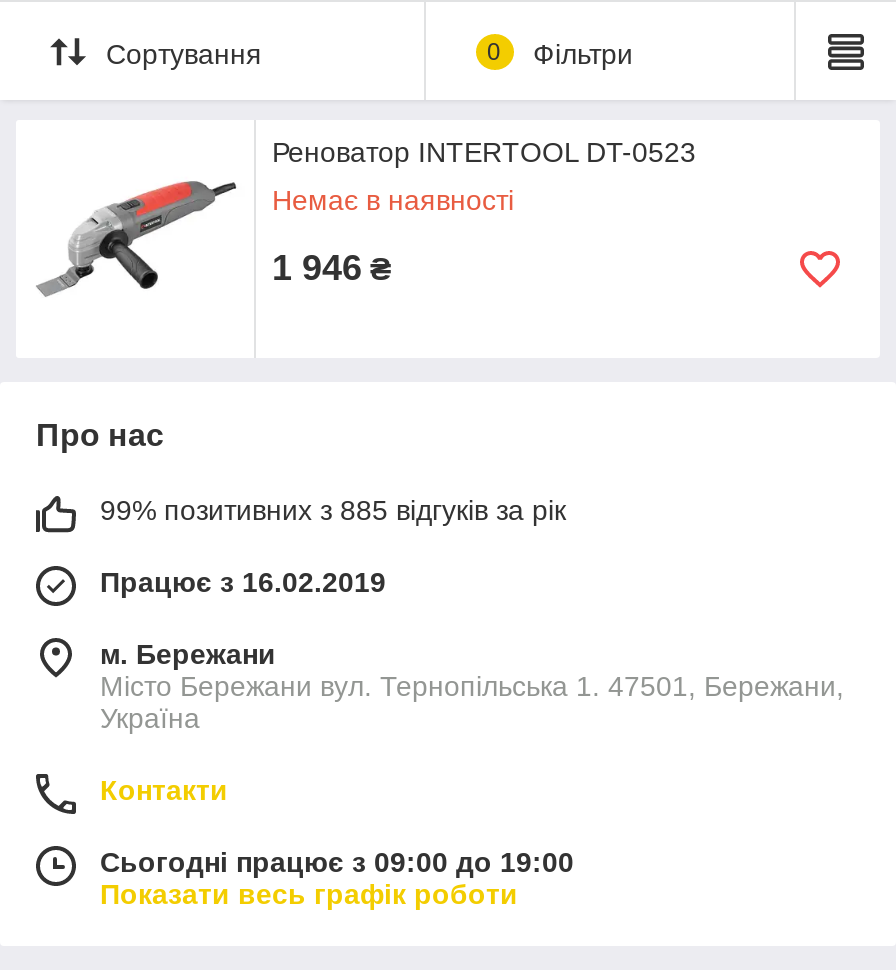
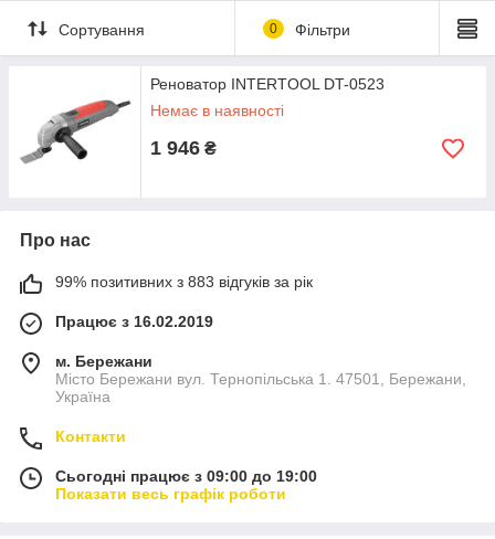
[100,494,566,526] 99% позитивних з 885 відгуків за рік -> [55,273,313,290] 99% позитивних з 883 відгуків за рік

